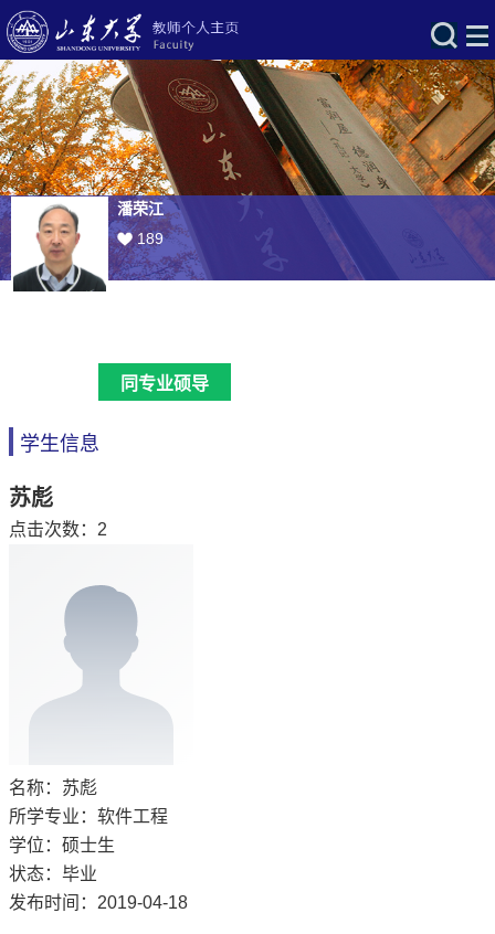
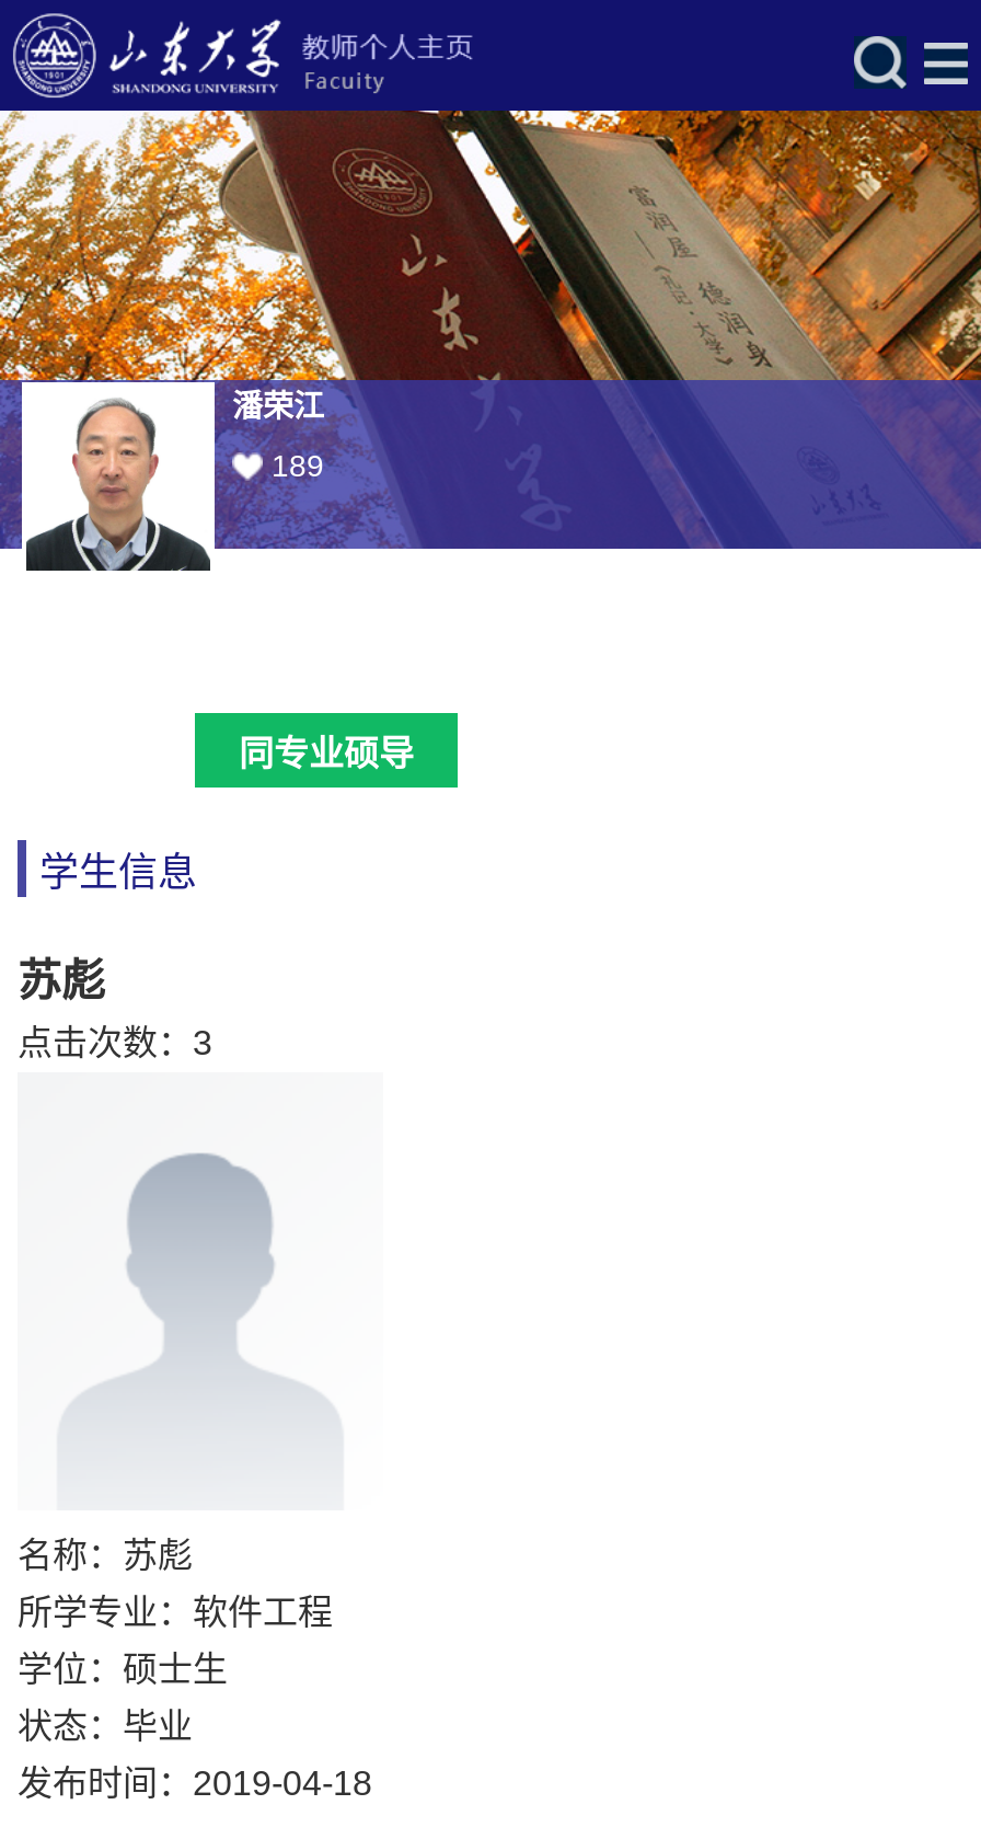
[9,520,107,539] 点击次数：2 -> [18,1024,212,1062] 点击次数：3

